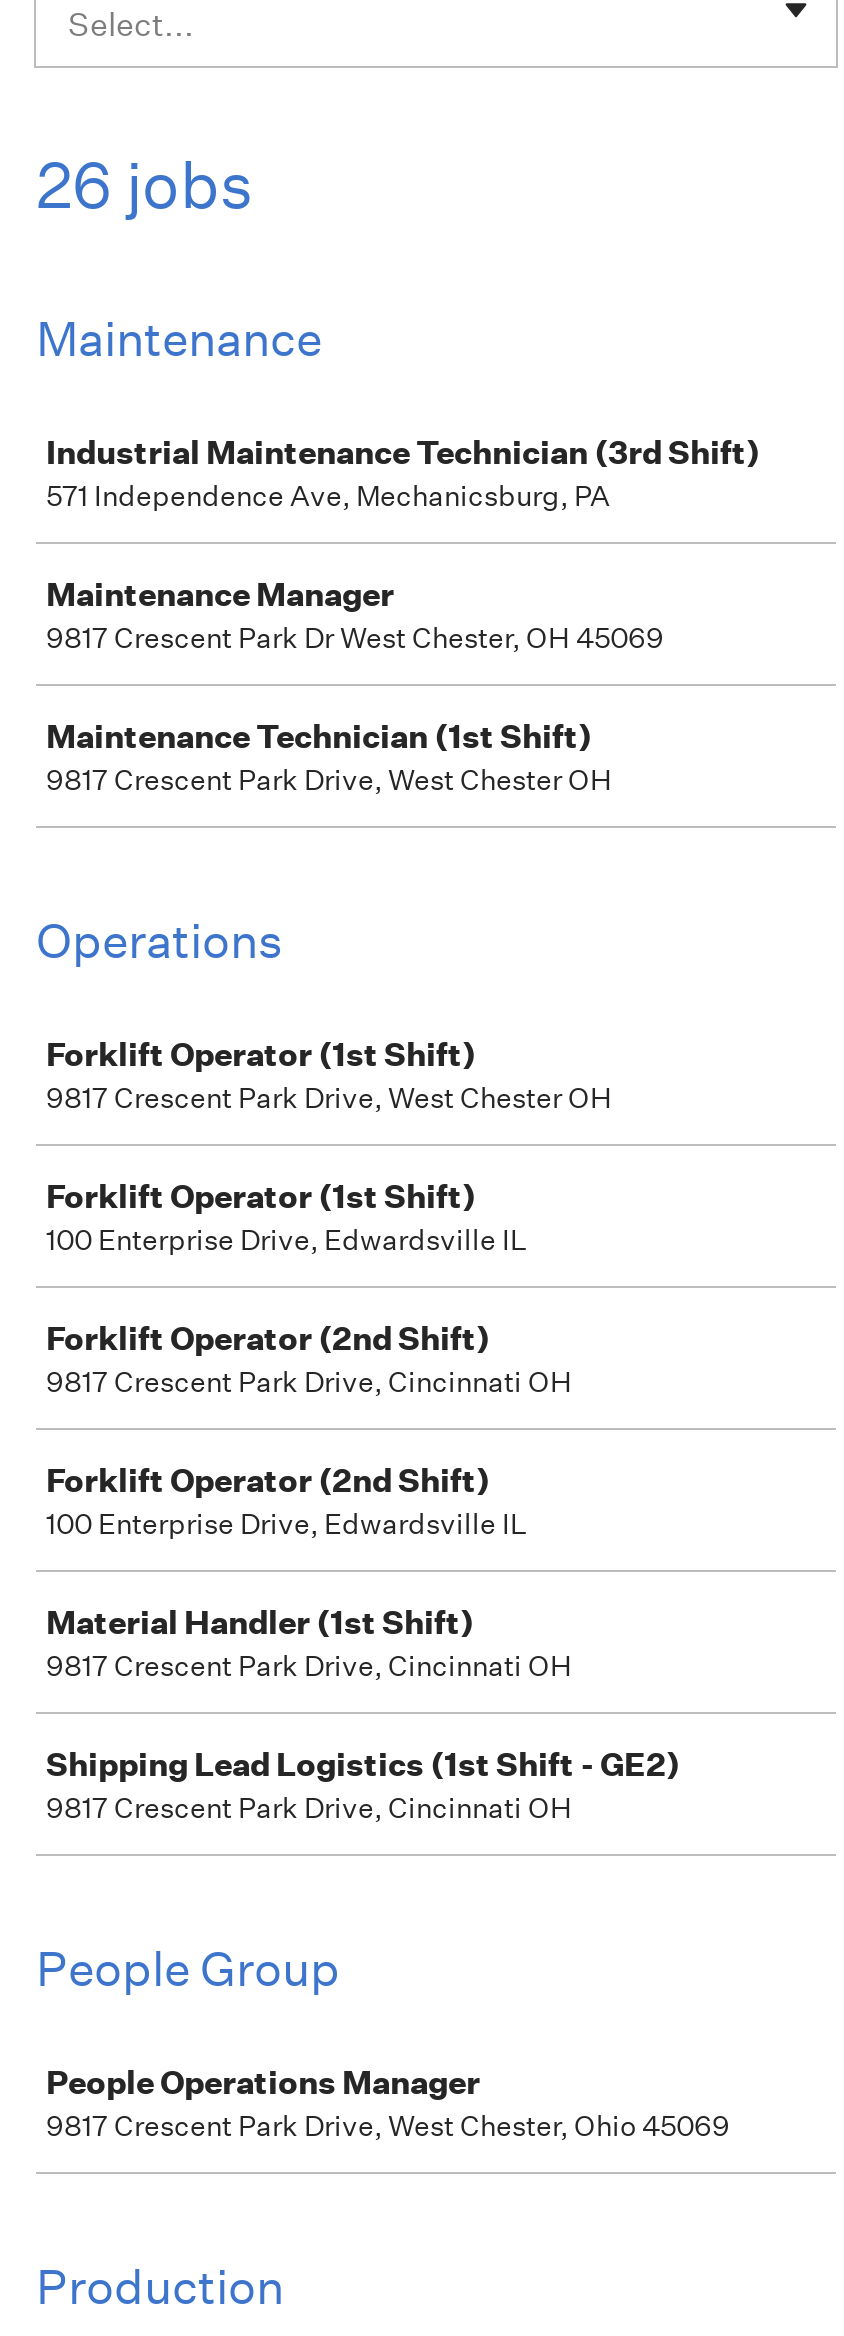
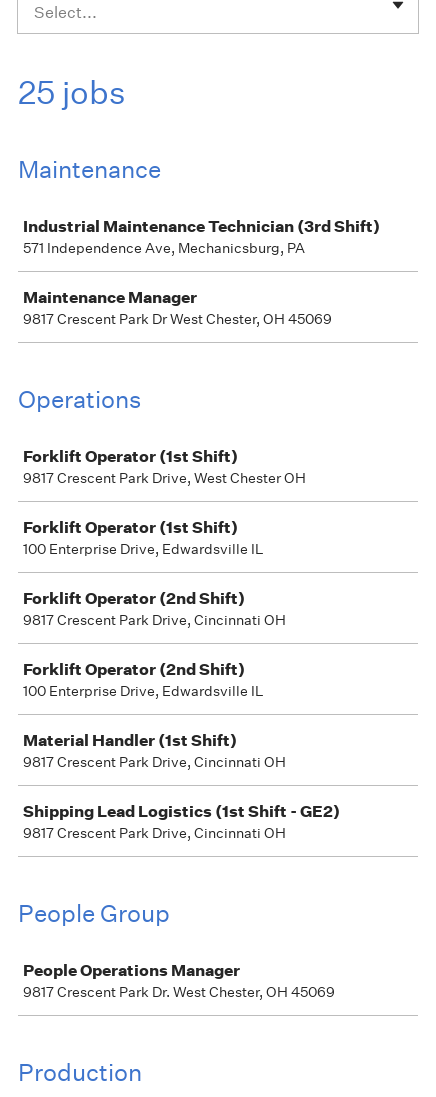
[36,146,254,224] 26 jobs -> [18,73,126,112] 25 jobs
[46,716,612,798] Maintenance Technician (1st Shift) | 9817 Crescent Park Drive, West Chester OH -> none
[46,2108,730,2144] 9817 Crescent Park Drive, West Chester, Ohio 45069 -> [23,983,335,1001] 9817 Crescent Park Dr. West Chester, OH 45069

